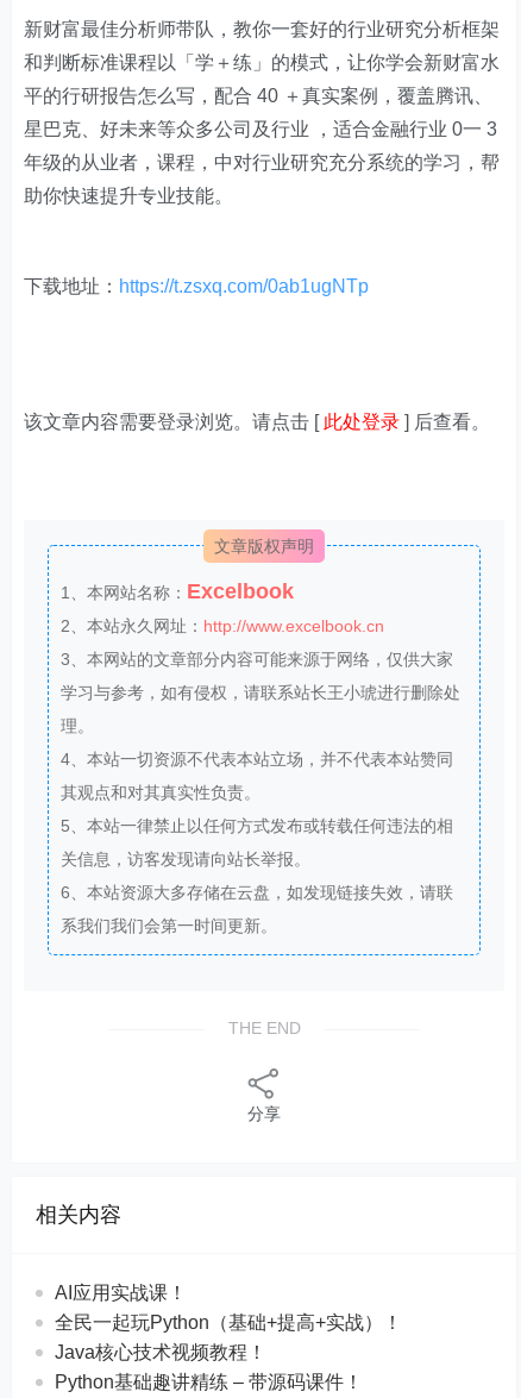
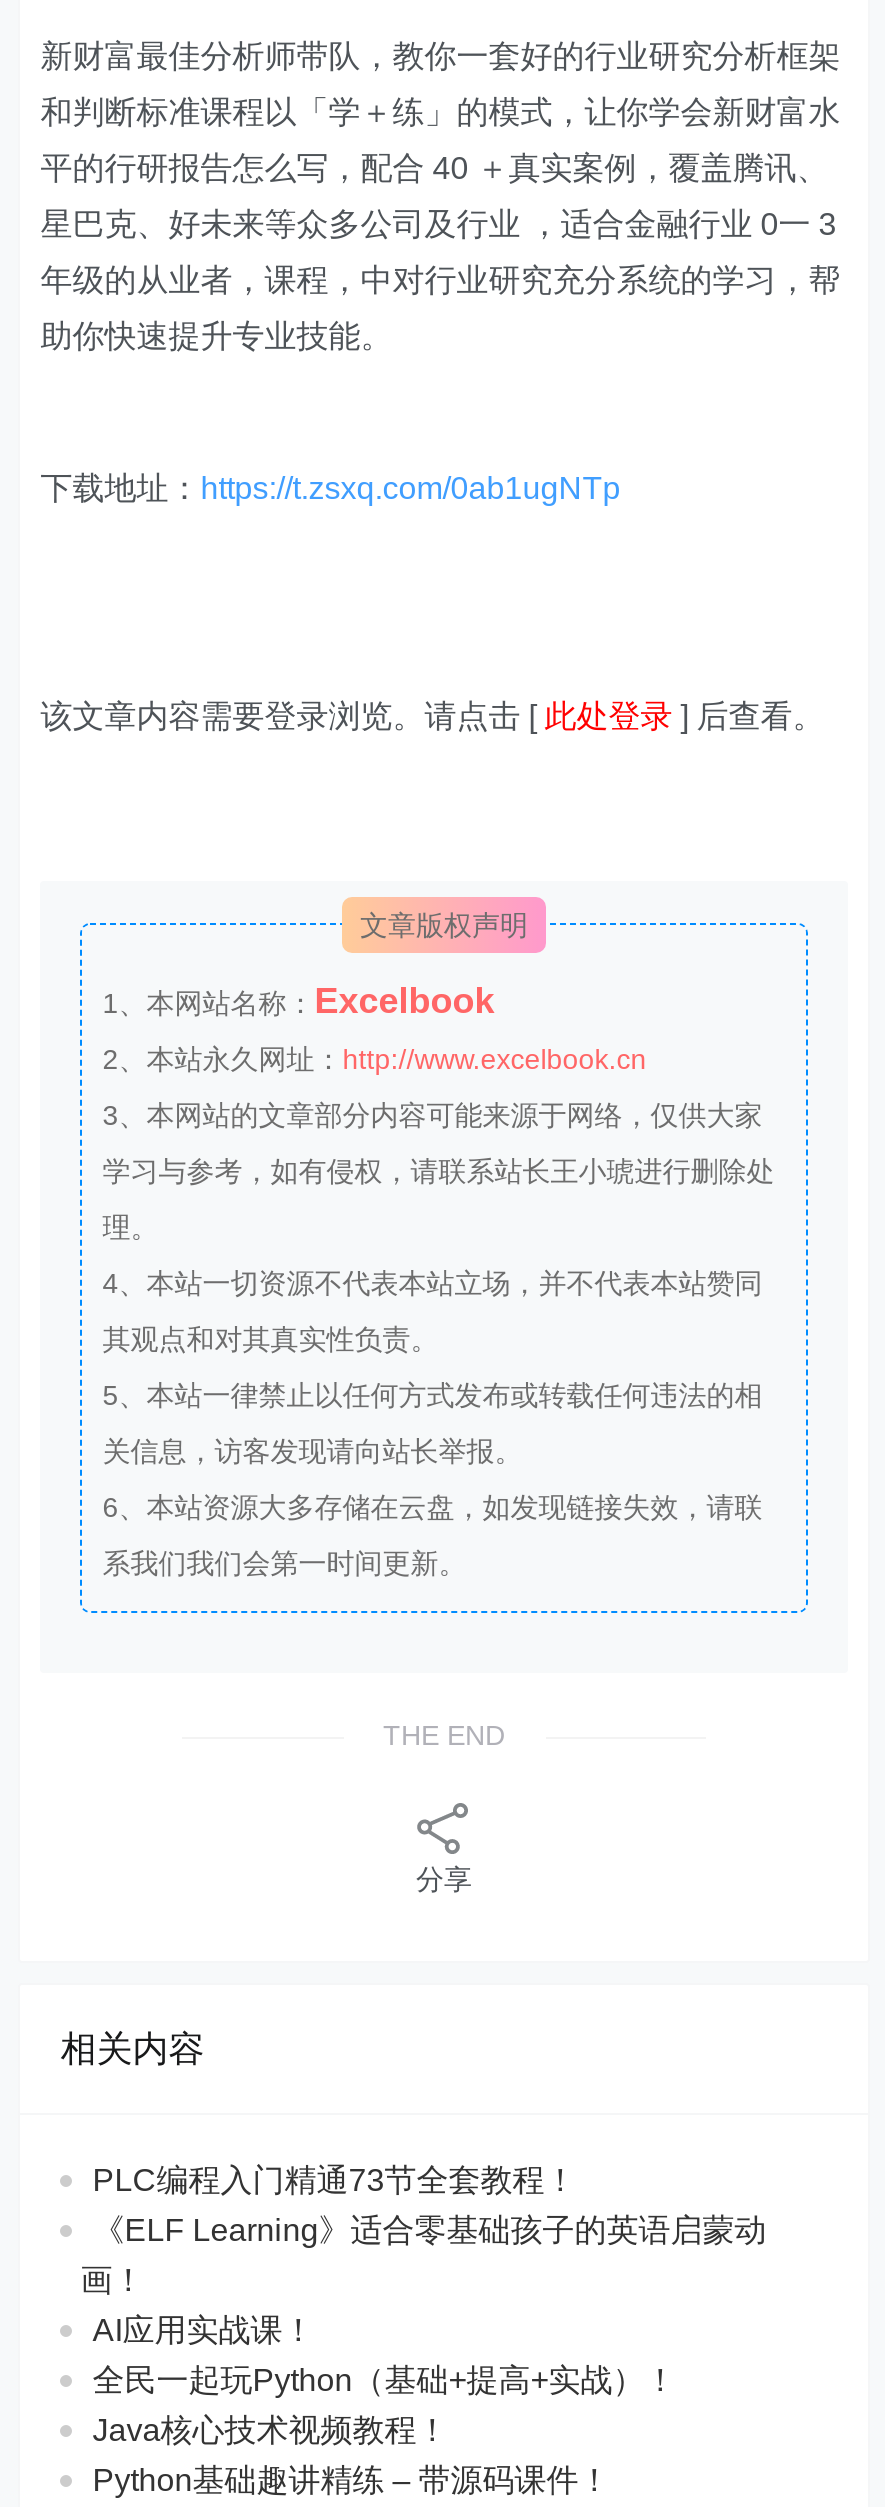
none -> [80,2163,766,2297] PLC编程入门精通73节全套教程！ | 《ELF Learning》适合零基础孩子的英语启蒙动 | 画！

